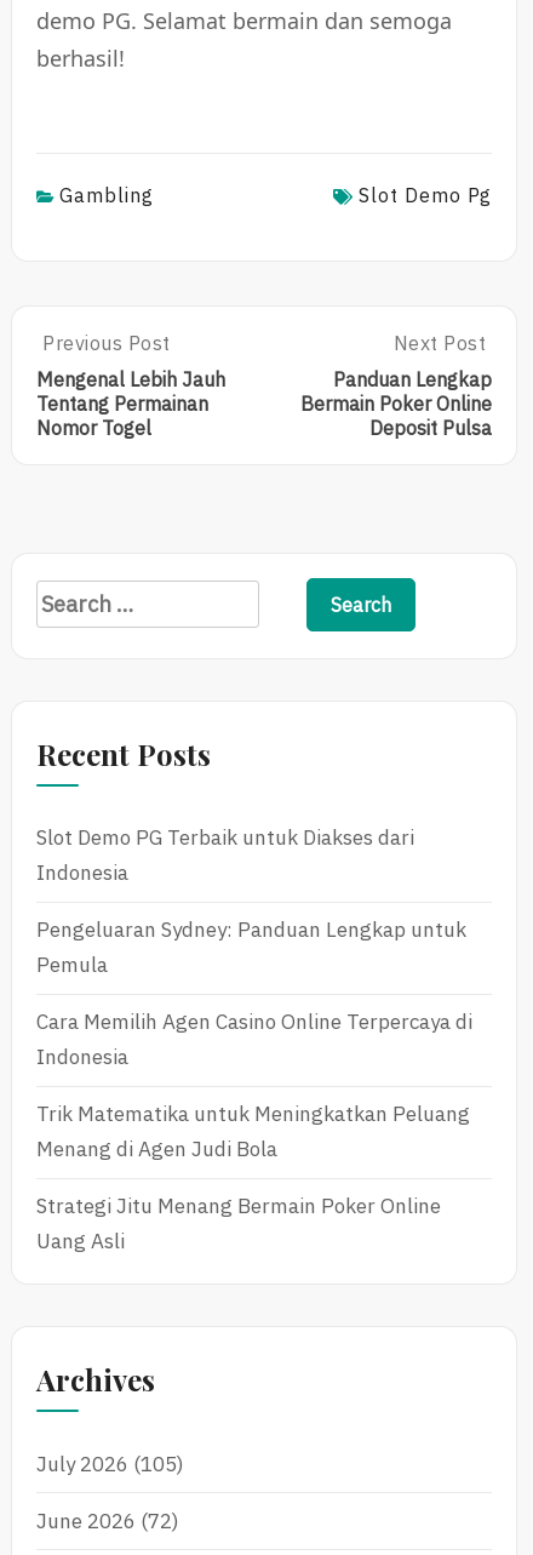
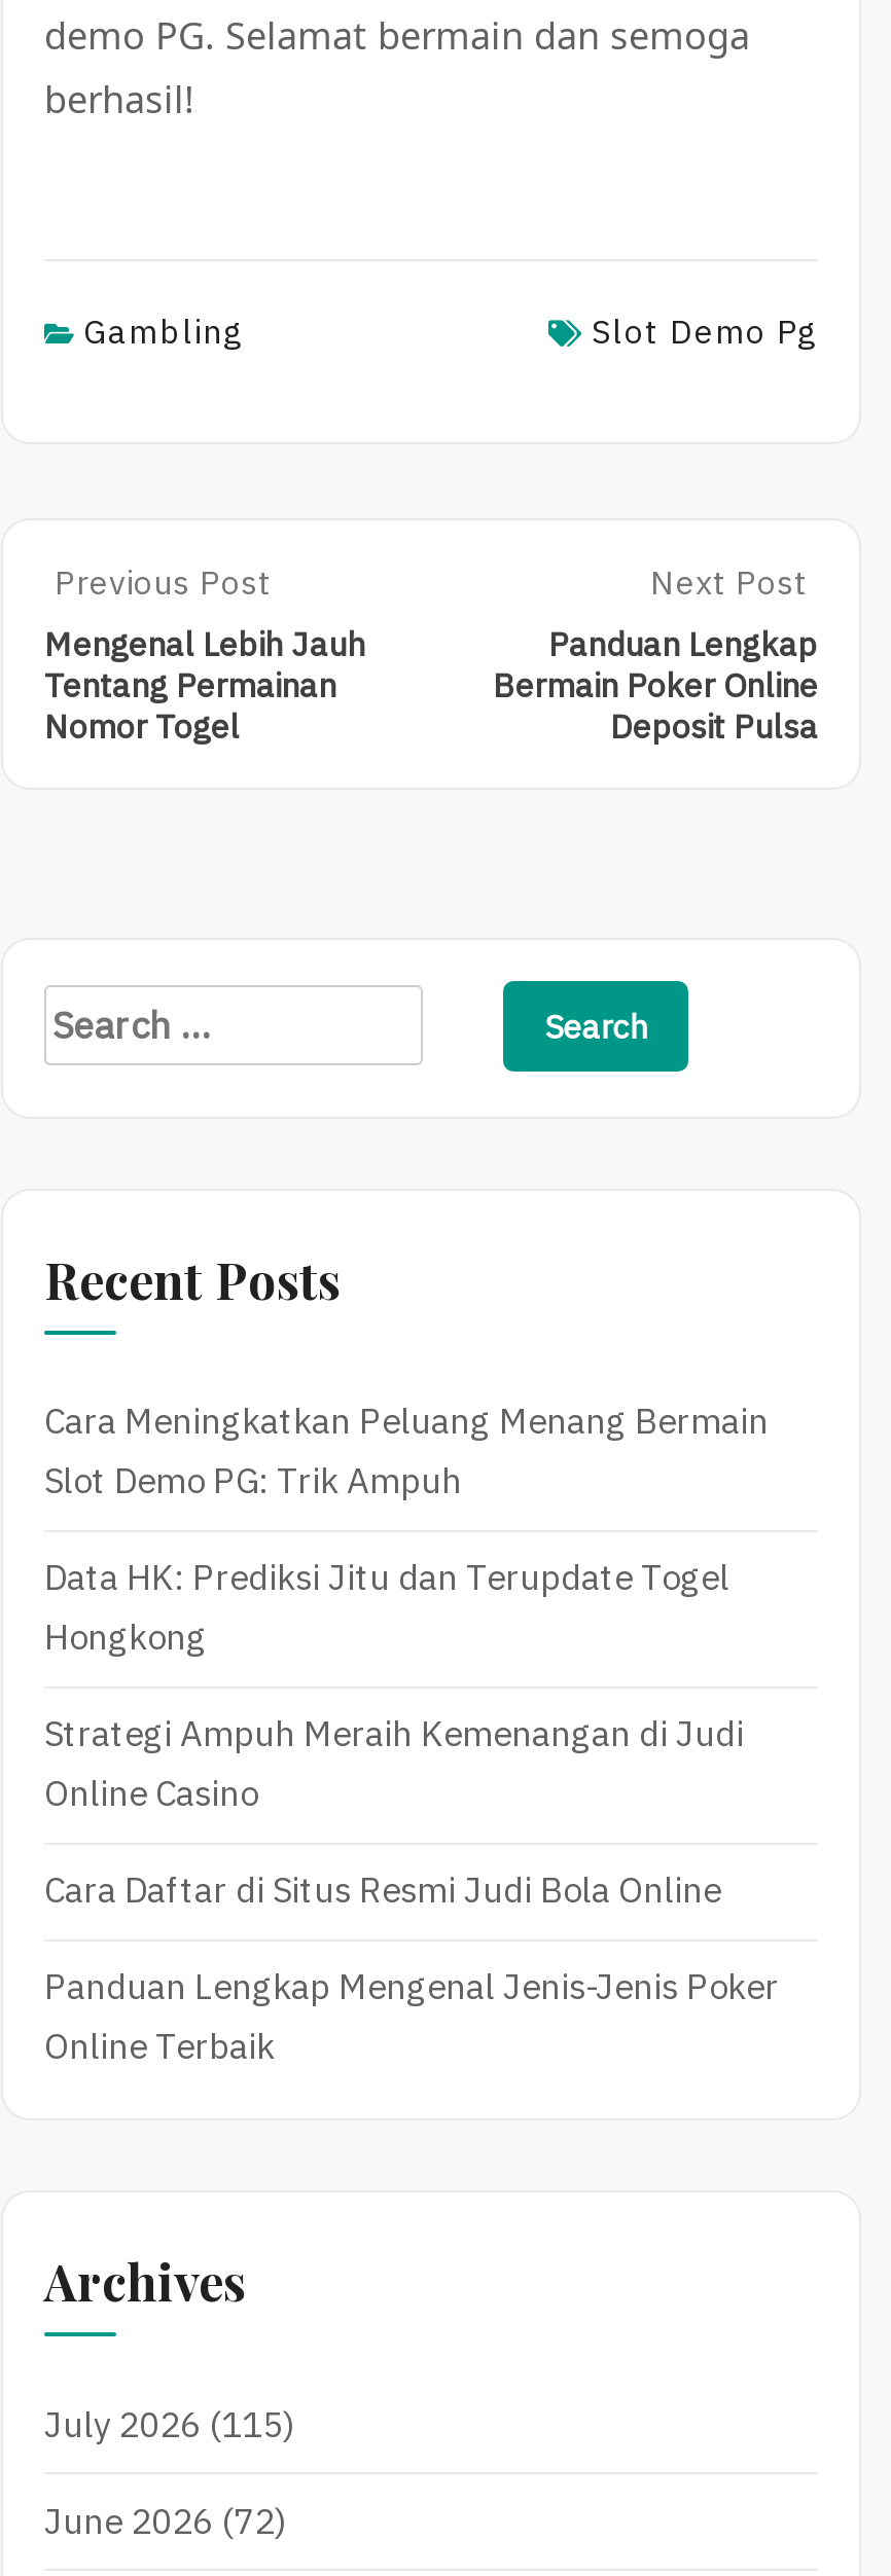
[36,825,414,886] Slot Demo PG Terbaik untuk Diakses dari | Indonesia -> [44,1399,769,1504] Cara Meningkatkan Peluang Menang Bermain | Slot Demo PG: Trik Ampuh
[36,917,466,978] Pengeluaran Sydney: Panduan Lengkap untuk | Pemula -> [44,1555,729,1660] Data HK: Prediksi Jitu dan Terupdate Togel | Hongkong
[36,1009,472,1071] Cara Memilih Agen Casino Online Terpercaya di | Indonesia -> [44,1712,744,1817] Strategi Ampuh Meraih Kemenangan di Judi | Online Casino
[36,1101,470,1163] Trik Matematika untuk Meningkatkan Peluang | Menang di Agen Judi Bola -> [44,1868,721,1913] Cara Daftar di Situs Resmi Judi Bola Online
[36,1193,441,1255] Strategi Jitu Menang Bermain Poker Online | Uang Asli -> [44,1965,779,2070] Panduan Lengkap Mengenal Jenis-Jenis Poker | Online Terbaik
[36,1451,184,1477] July 2026 (105) -> [44,2402,295,2447] July 2026 (115)

